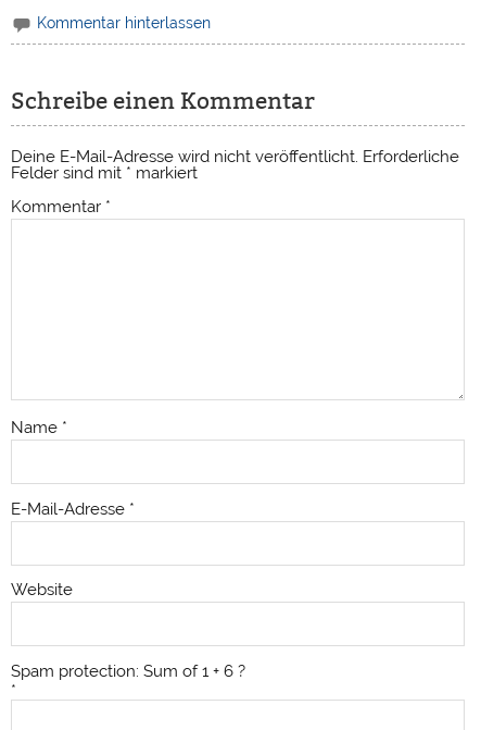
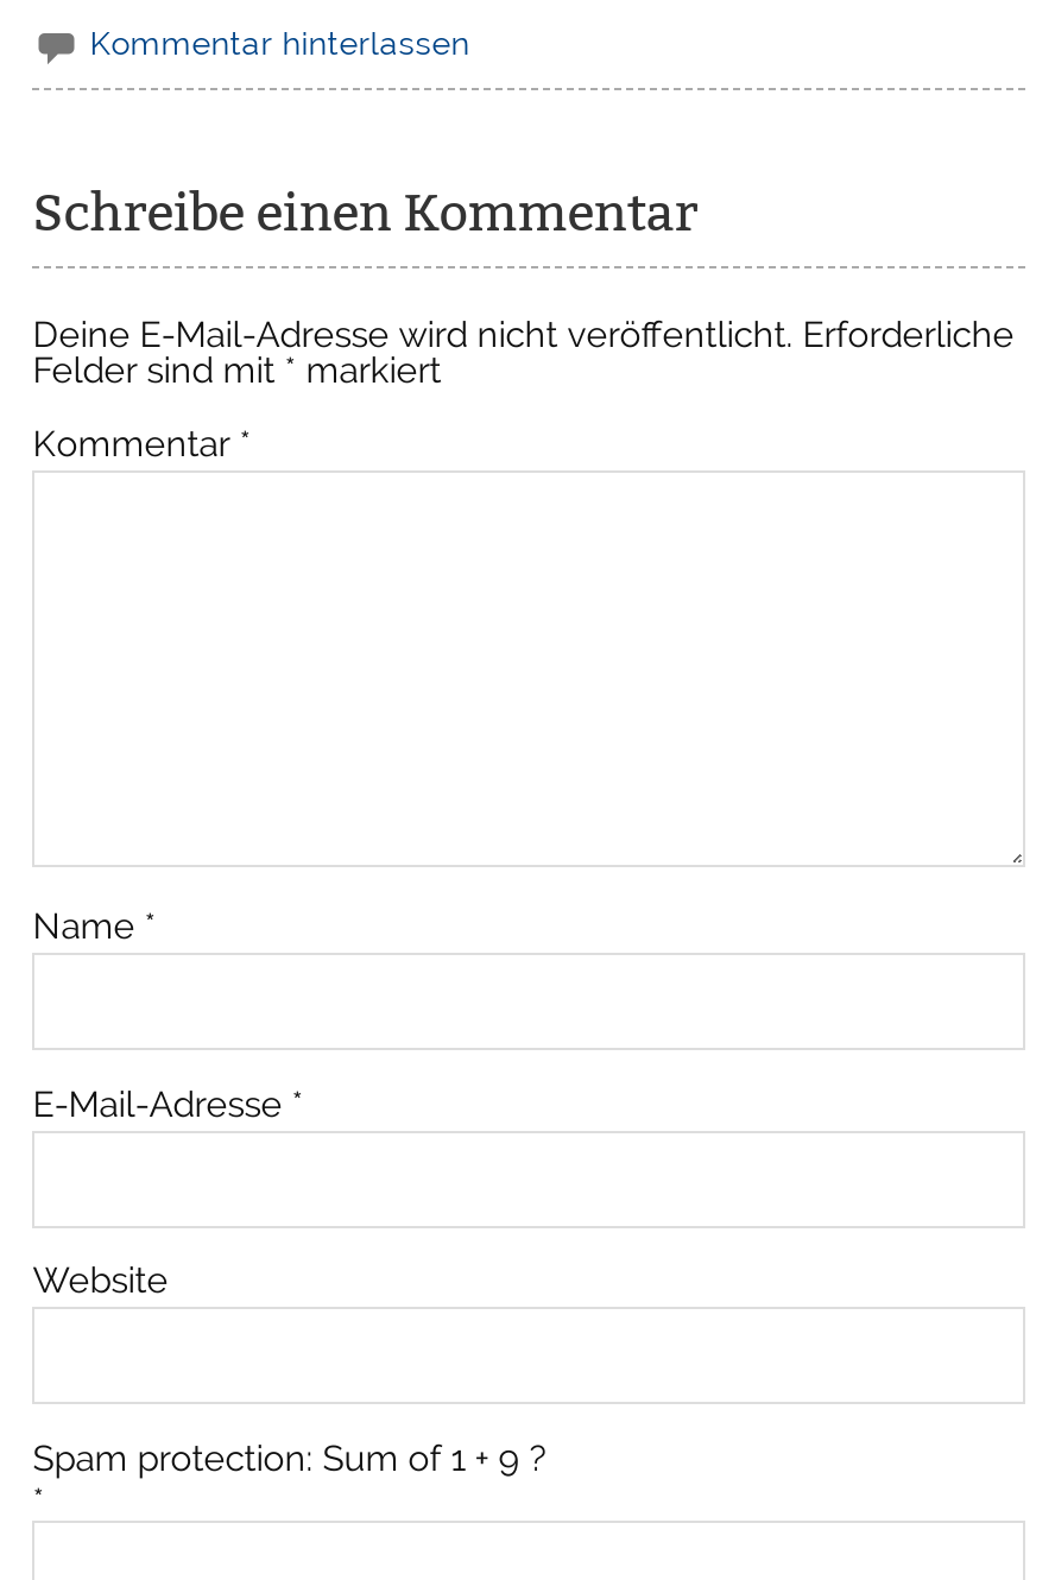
[11,661,246,681] Spam protection: Sum of 1 + 6 ? -> [33,1437,546,1479] Spam protection: Sum of 1 + 9 ?

